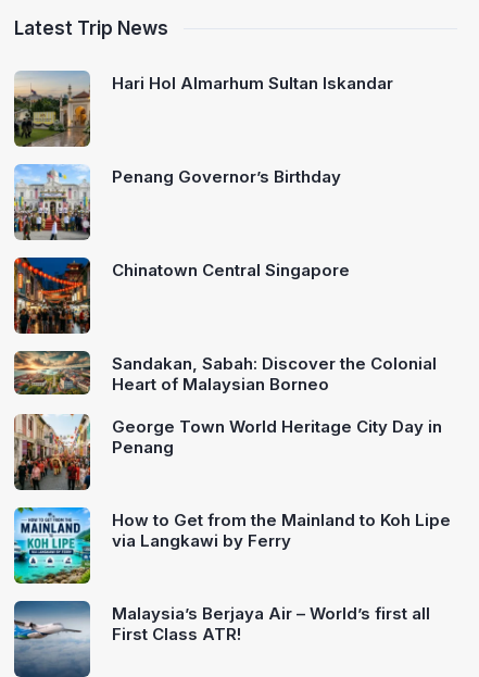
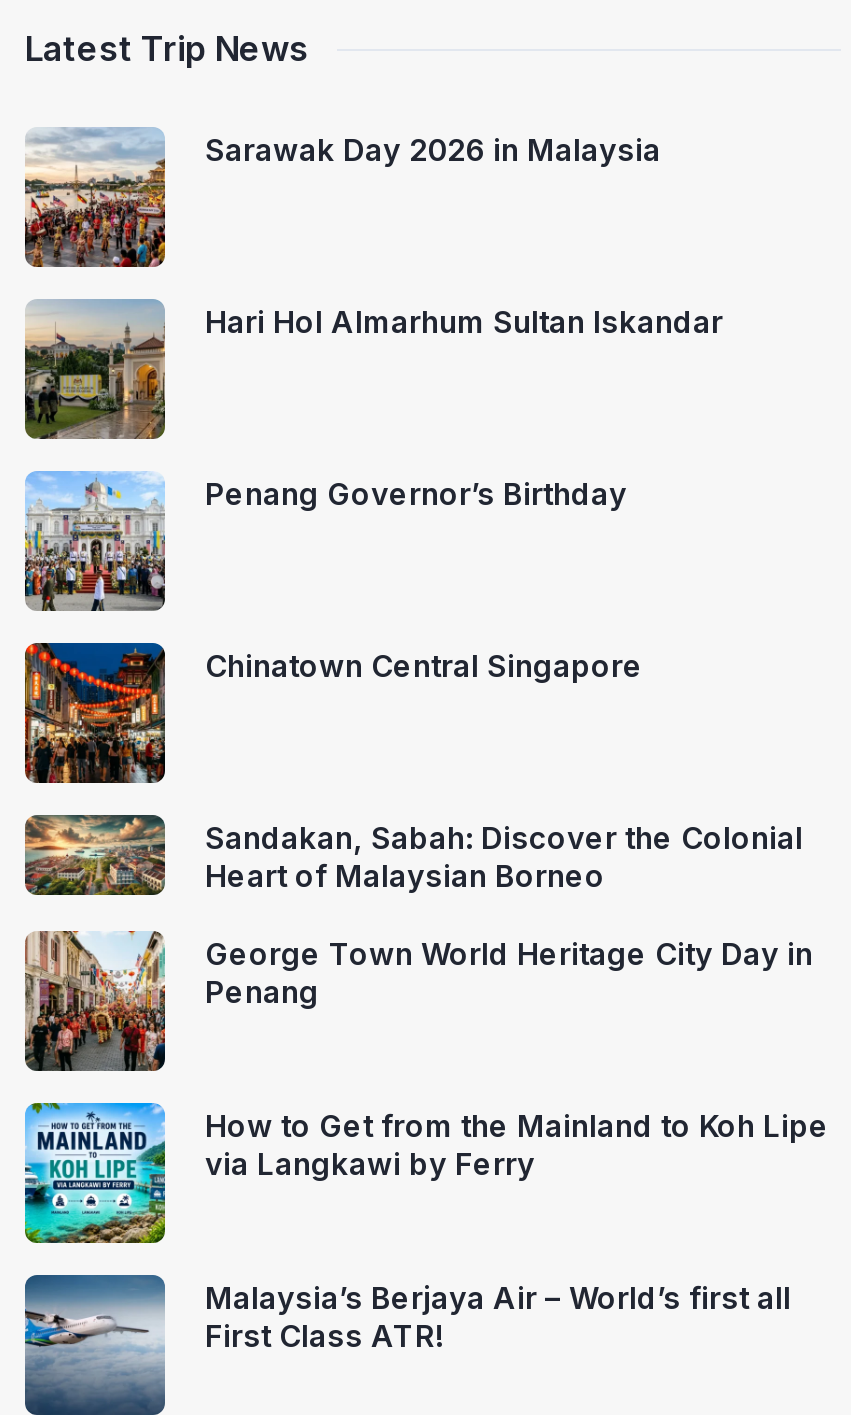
none -> [25,131,661,269] [image] | Sarawak Day 2026 in Malaysia

